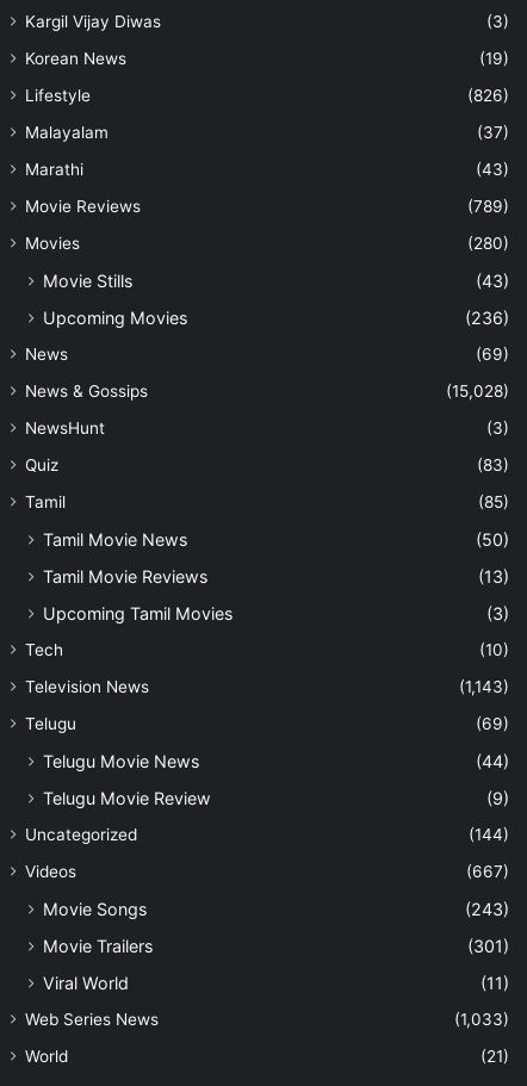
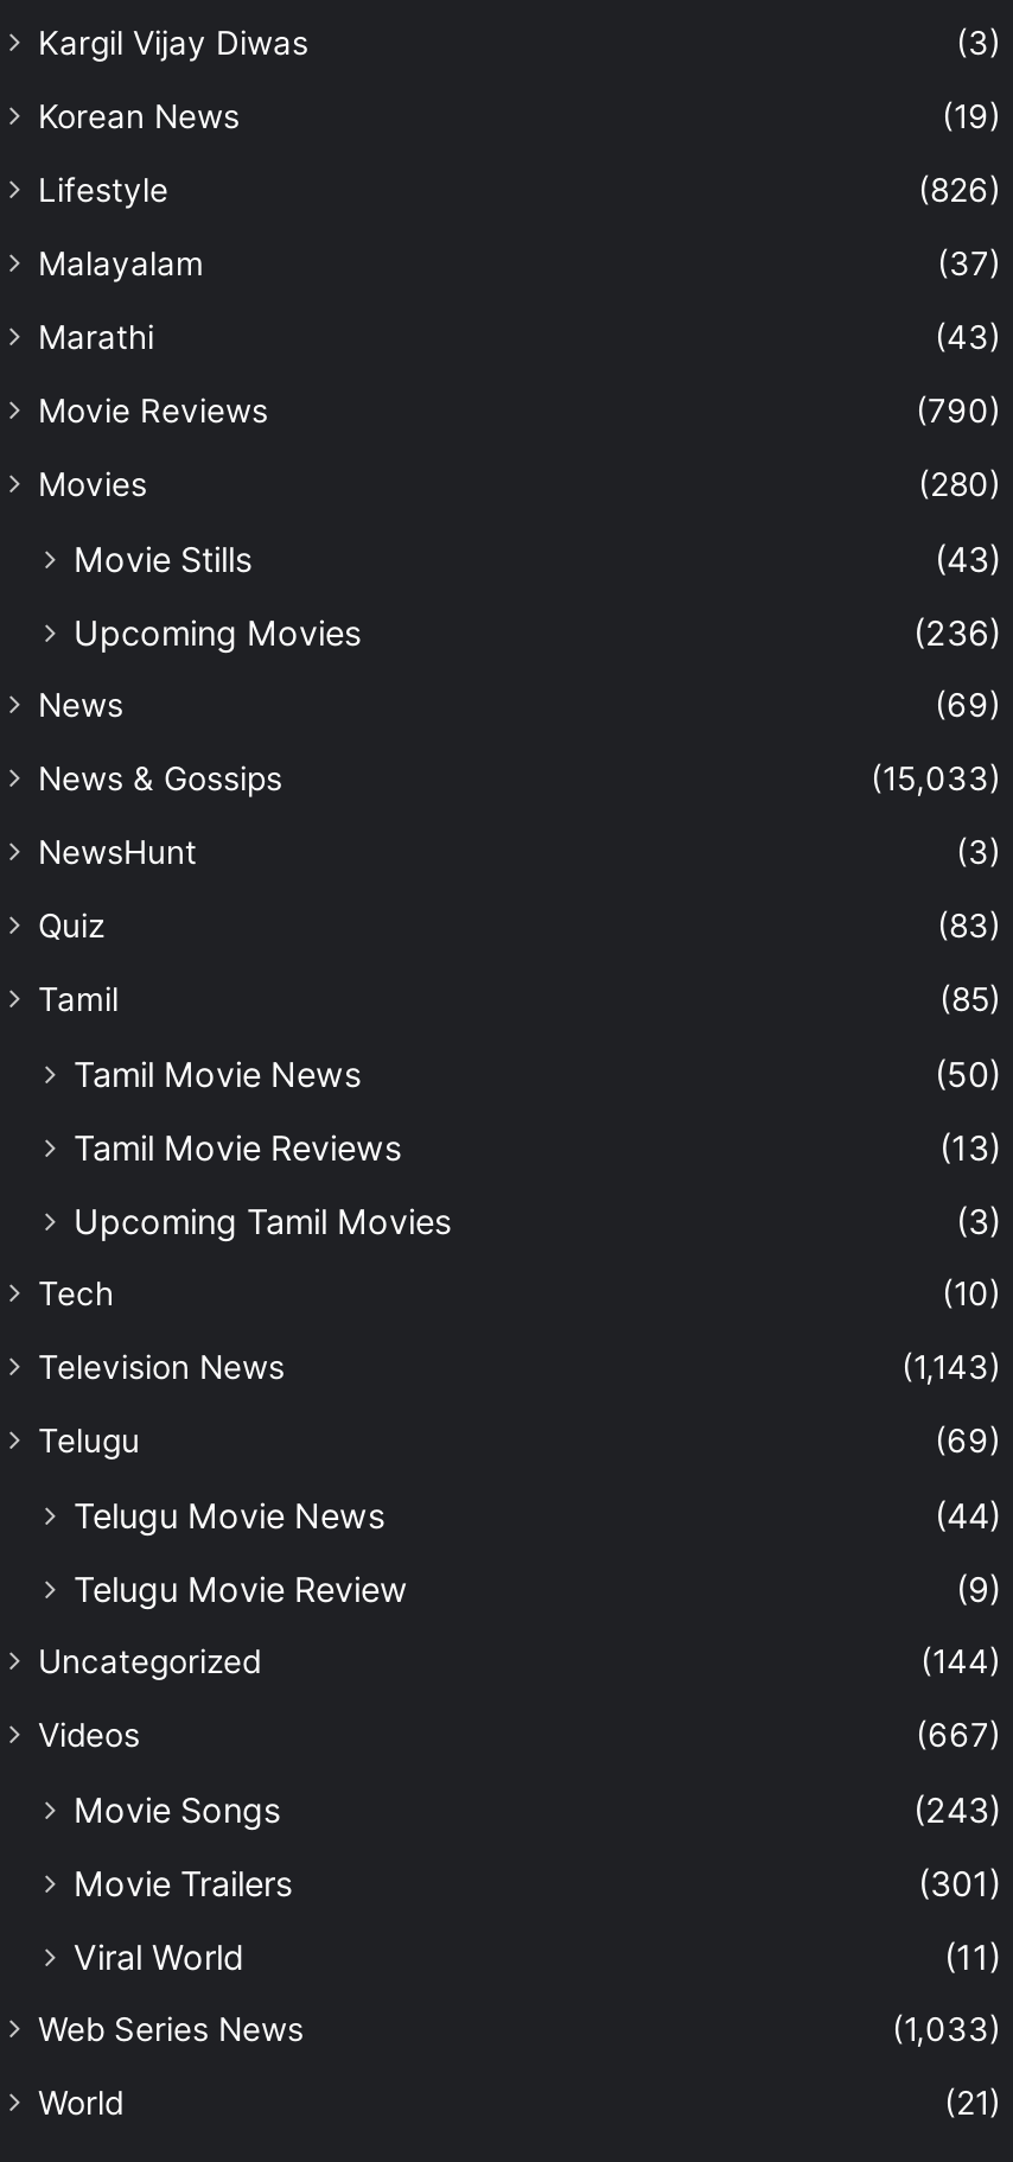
[467,196,509,216] (789) -> [916,391,1001,429] (790)
[446,381,509,400] (15,028) -> [871,759,1001,797] (15,033)

